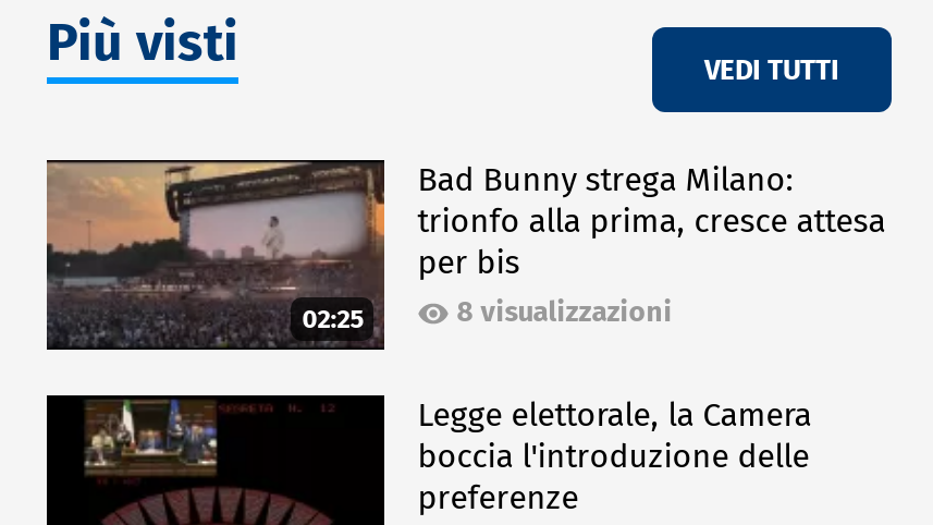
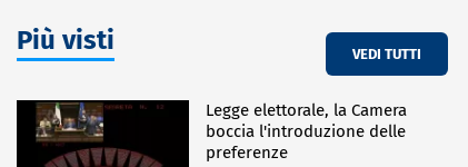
[45,160,386,352] [image] | 02:25 -> none
[417,161,886,329] Bad Bunny strega Milano: | trionfo alla prima, cresce attesa | per bis | 8 visualizzazioni -> none

